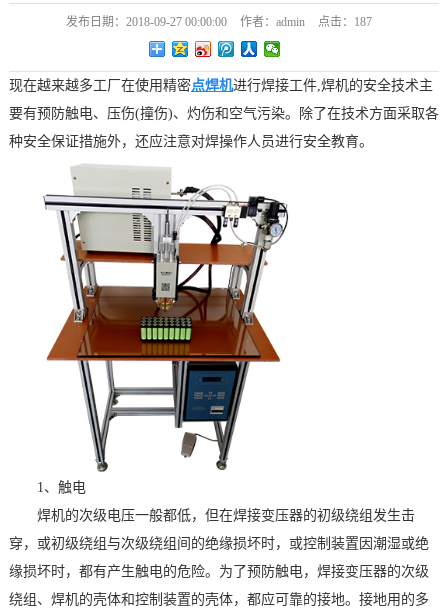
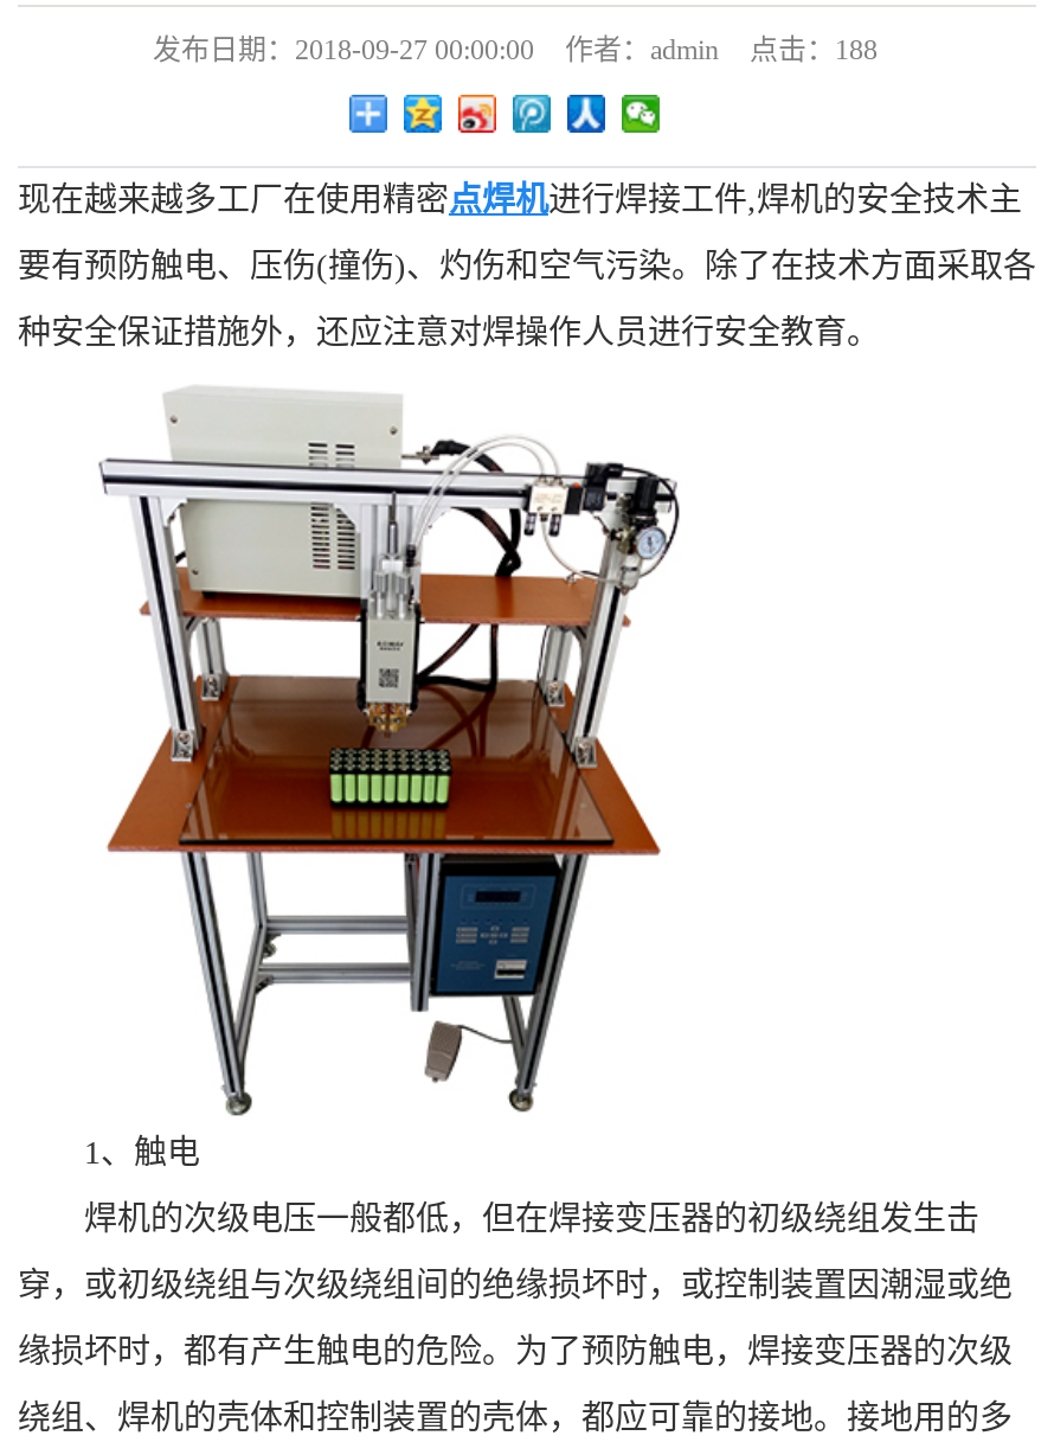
[66,15,372,29] 发布日期：2018-09-27 00:00:00 作者：admin 点击：187 -> [153,33,878,66] 发布日期：2018-09-27 00:00:00 作者：admin 点击：188

